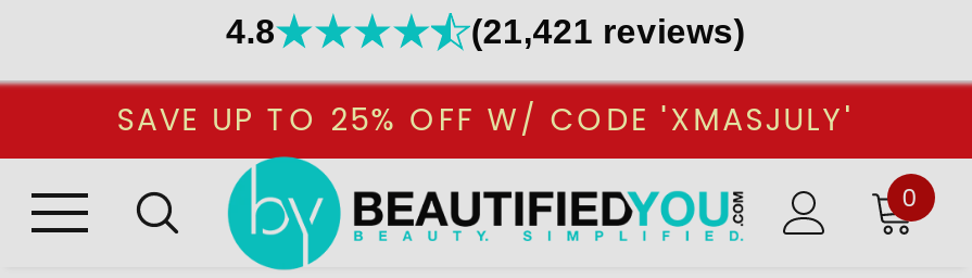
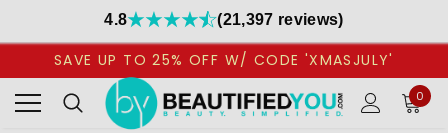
[471,13,745,50] (21,421 reviews) -> [217,11,343,28] (21,397 reviews)

